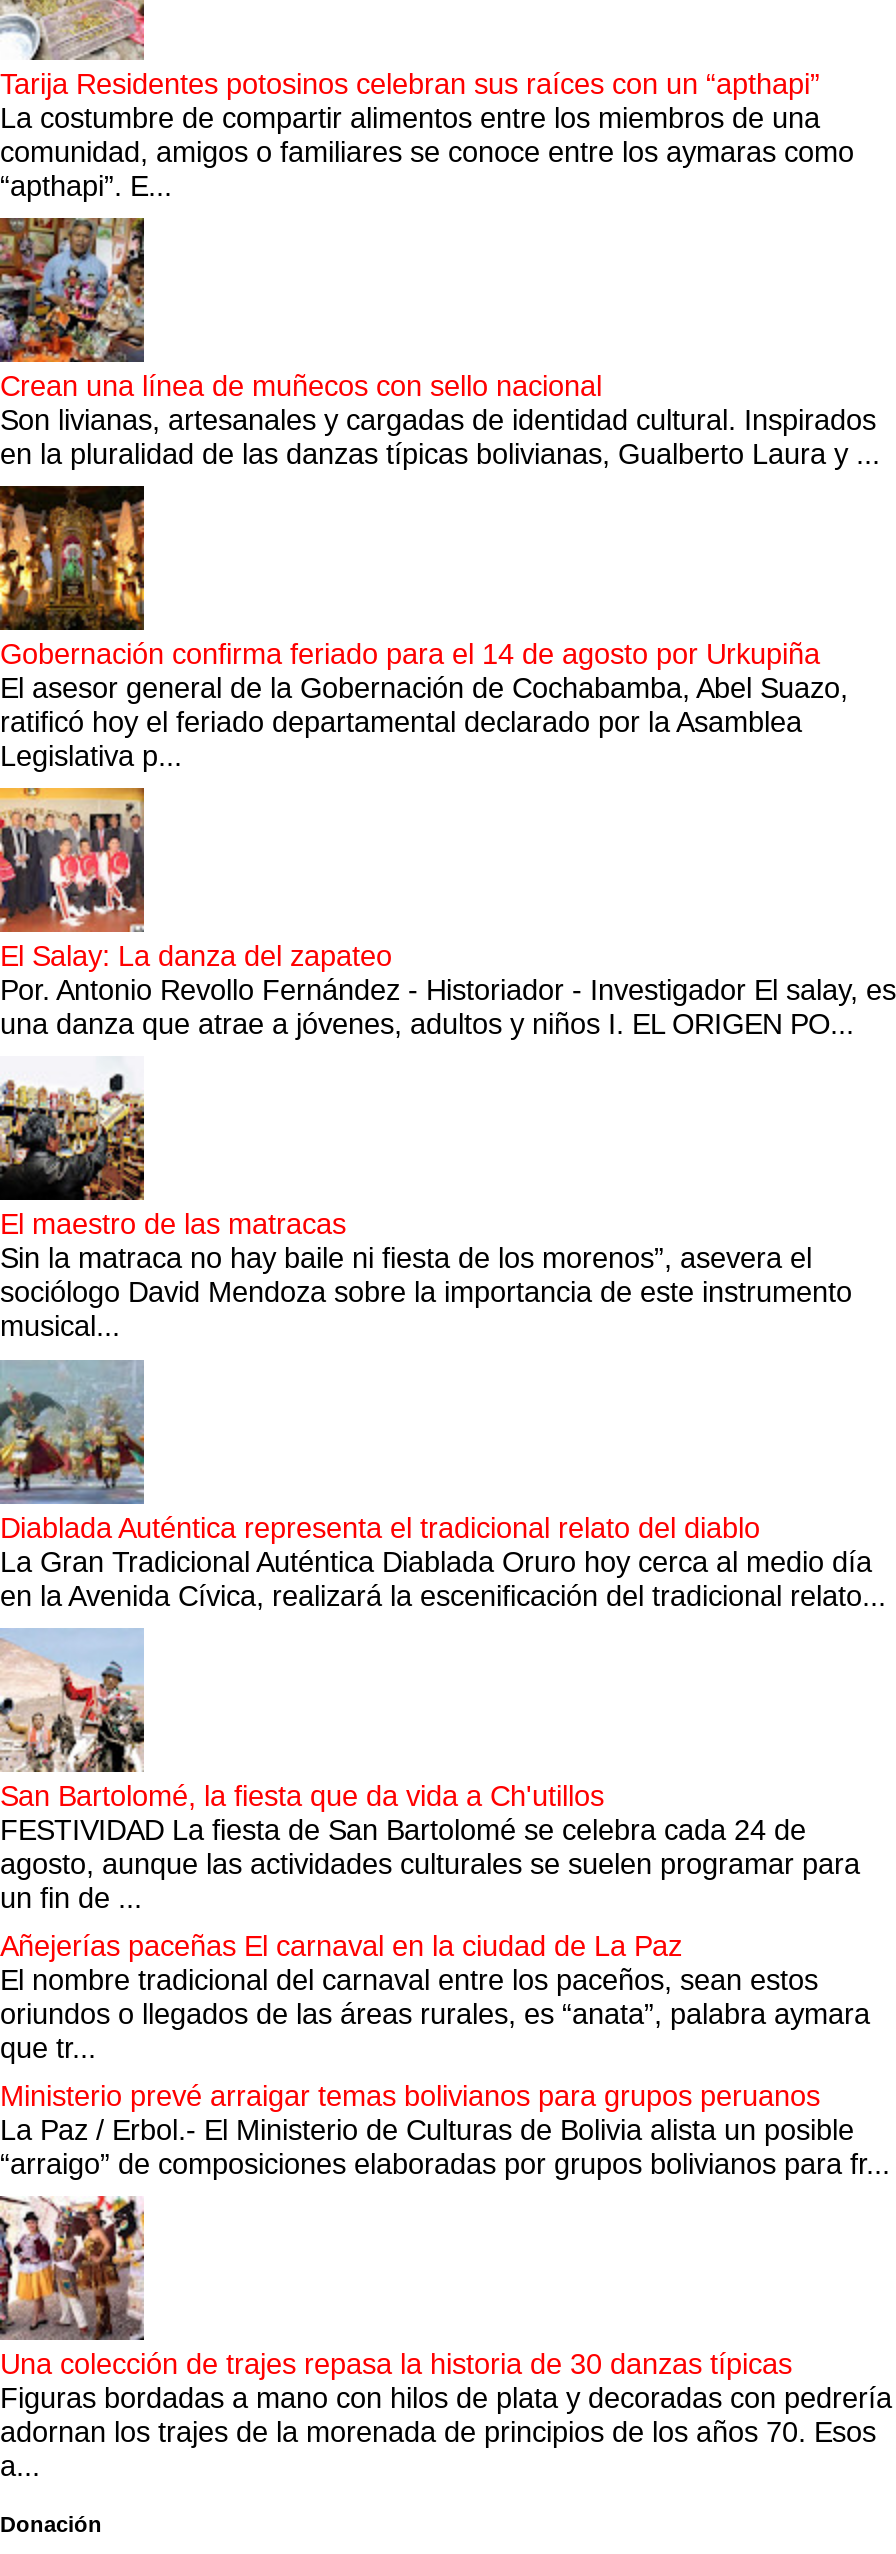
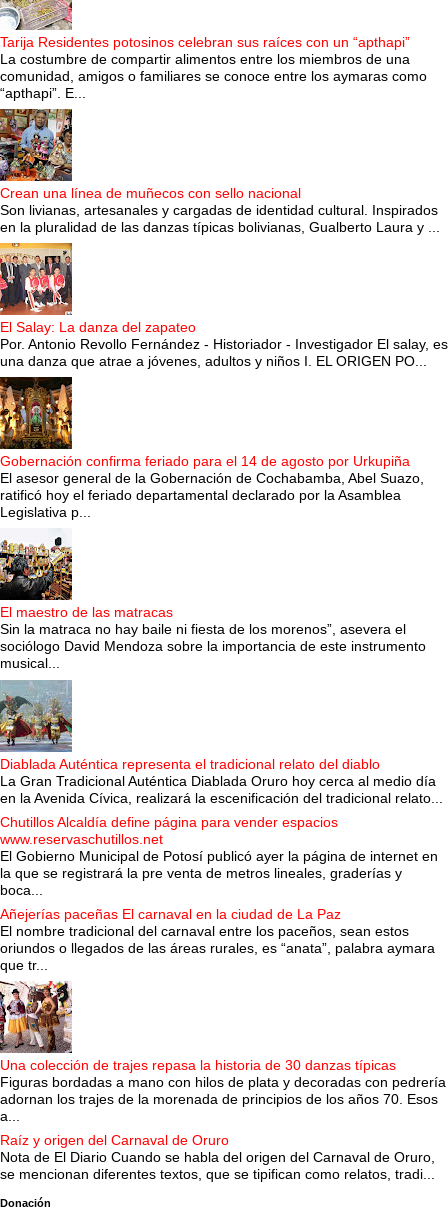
moved [0,484,848,772] -> [0,376,424,520]: [image] | Gobernación confirma feriado para el 14 de agosto por Urkupiña | El asesor general de la Gobernación de Cochabamba, Abel Suazo, | ratificó hoy el feriado departamental declarado por la Asamblea | Legislativa p...
moved [0,786,896,1041] -> [0,242,448,369]: [image] | El Salay: La danza del zapateo | Por. Antonio Revollo Fernández - Historiador - Investigador El salay, es | una danza que atrae a jóvenes, adultos y niños I. EL ORIGEN PO...
[0,1780,860,1914] San Bartolomé, la fiesta que da vida a Ch'utillos | FESTIVIDAD La fiesta de San Bartolomé se celebra cada 24 de | agosto, aunque las actividades culturales se suelen programar para | un fin de ... -> [0,814,438,898] Chutillos Alcaldía define página para vender espacios | www.reservaschutillos.net | El Gobierno Municipal de Potosí publicó ayer la página de internet en | la que se registrará la pre venta de metros lineales, graderías y | boca...
[0,2080,890,2180] Ministerio prevé arraigar temas bolivianos para grupos peruanos | La Paz / Erbol.- El Ministerio de Culturas de Bolivia alista un posible | “arraigo” de composiciones elaboradas por grupos bolivianos para fr... -> none
moved [0,2188,892,2483] -> [0,977,446,1124]: [image] | Una colección de trajes repasa la historia de 30 danzas típicas | Figuras bordadas a mano con hilos de plata y decoradas con pedrería | adornan los trajes de la morenada de principios de los años 70. Esos | a...
none -> [0,1132,435,1182] Raíz y origen del Carnaval de Oruro | Nota de El Diario Cuando se habla del origen del Carnaval de Oruro, | se mencionan diferentes textos, que se tipifican como relatos, tradi...

